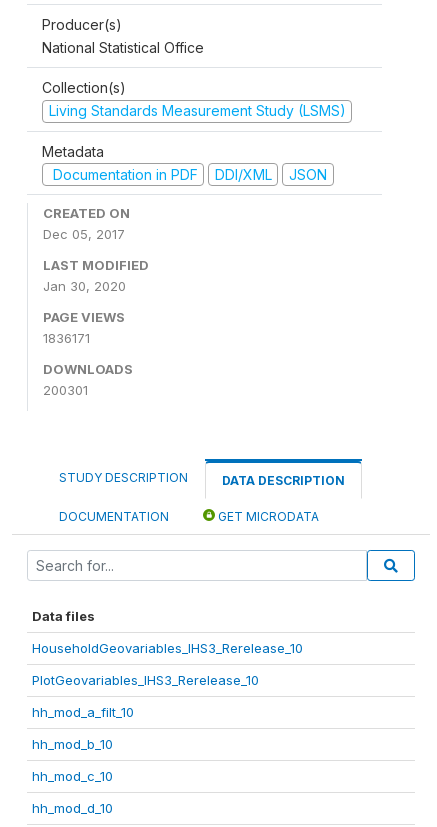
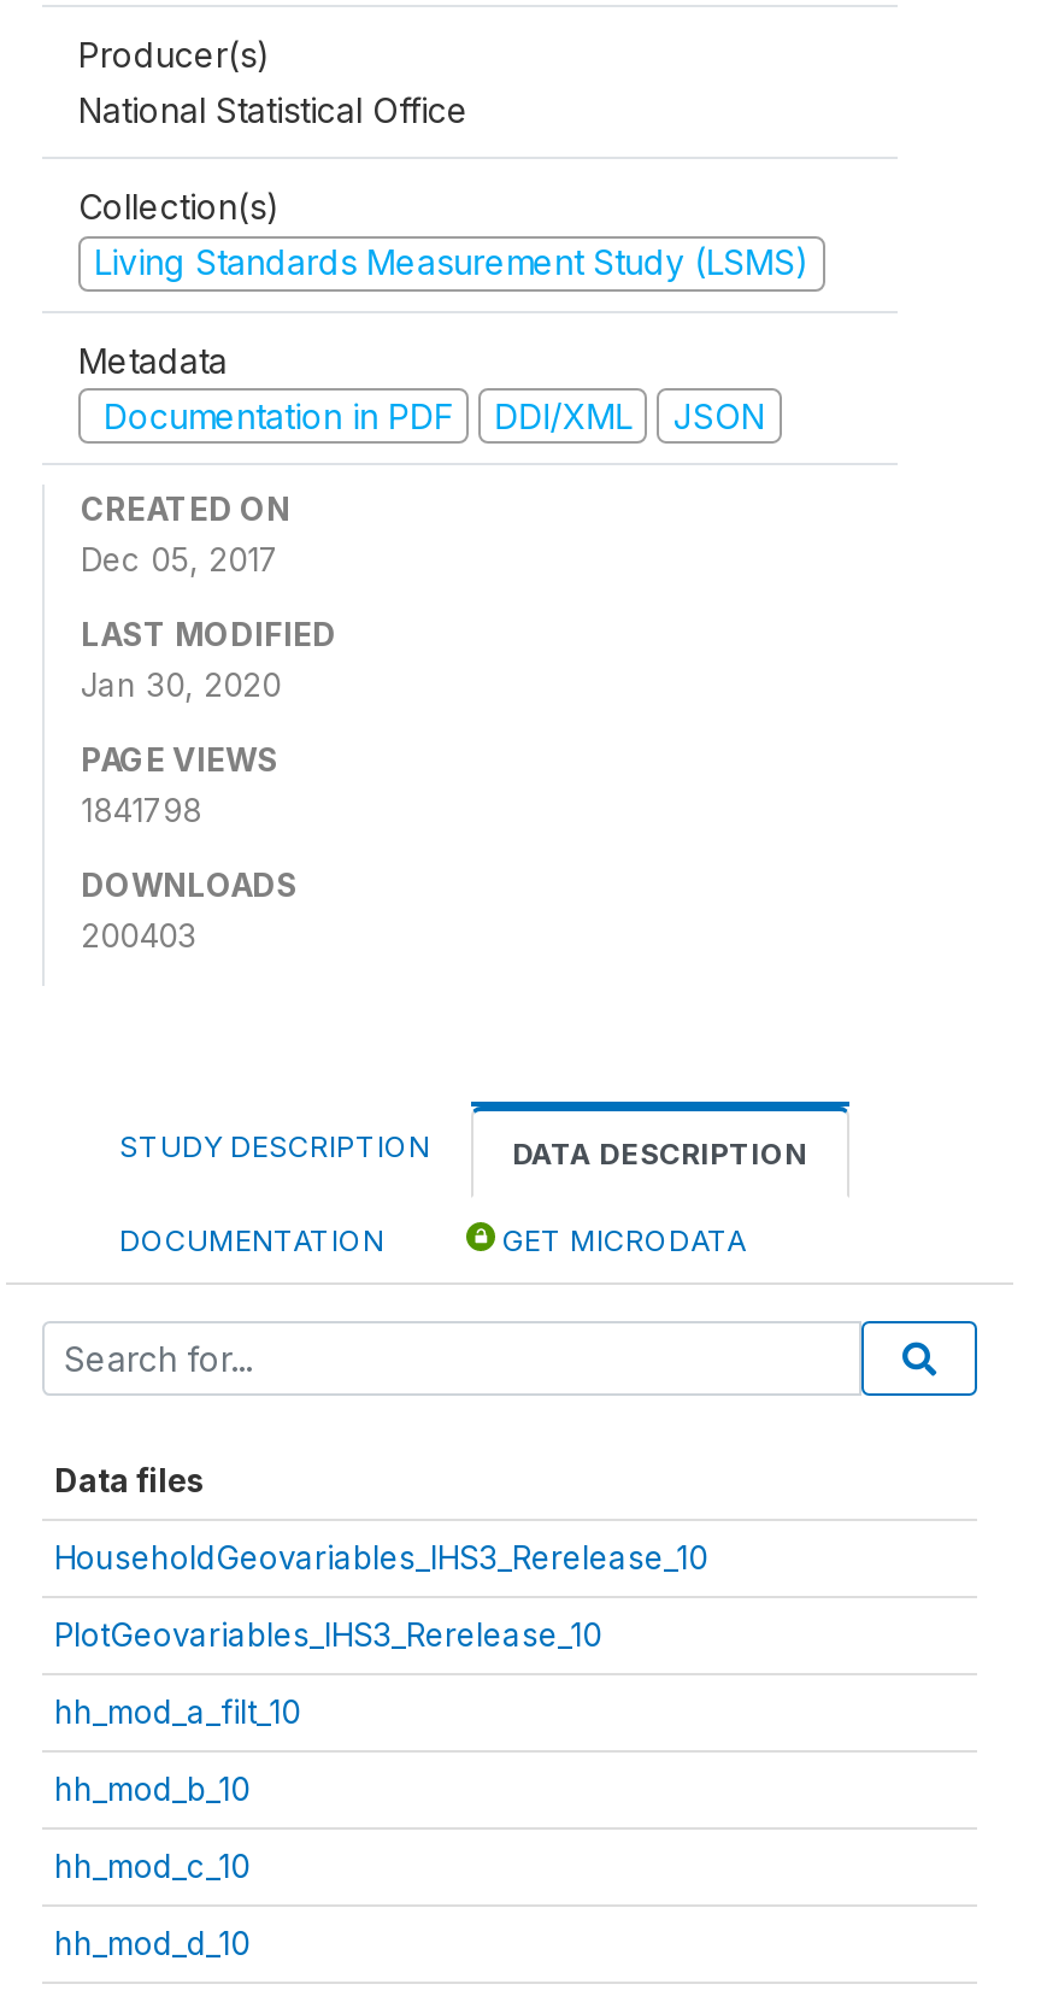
[43,330,90,346] 1836171 -> [81,791,201,829] 1841798
[43,382,88,398] 200301 -> [81,916,196,955] 200403

